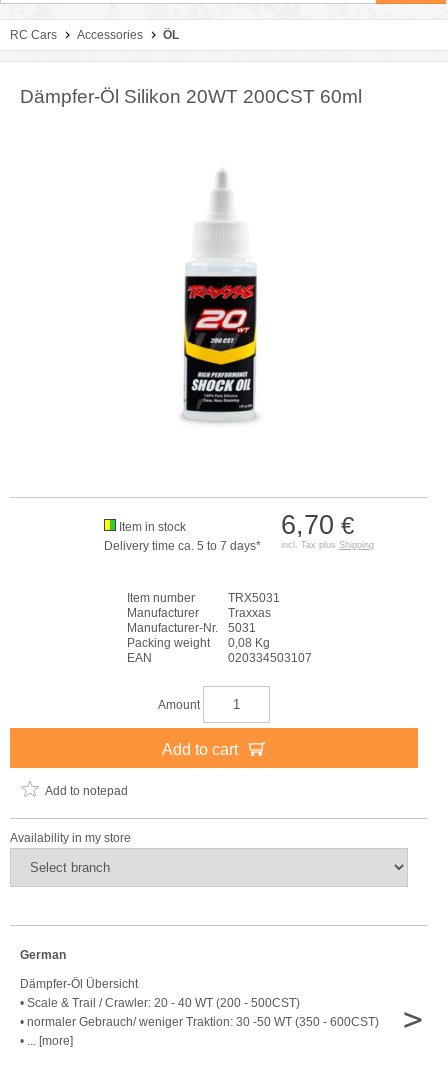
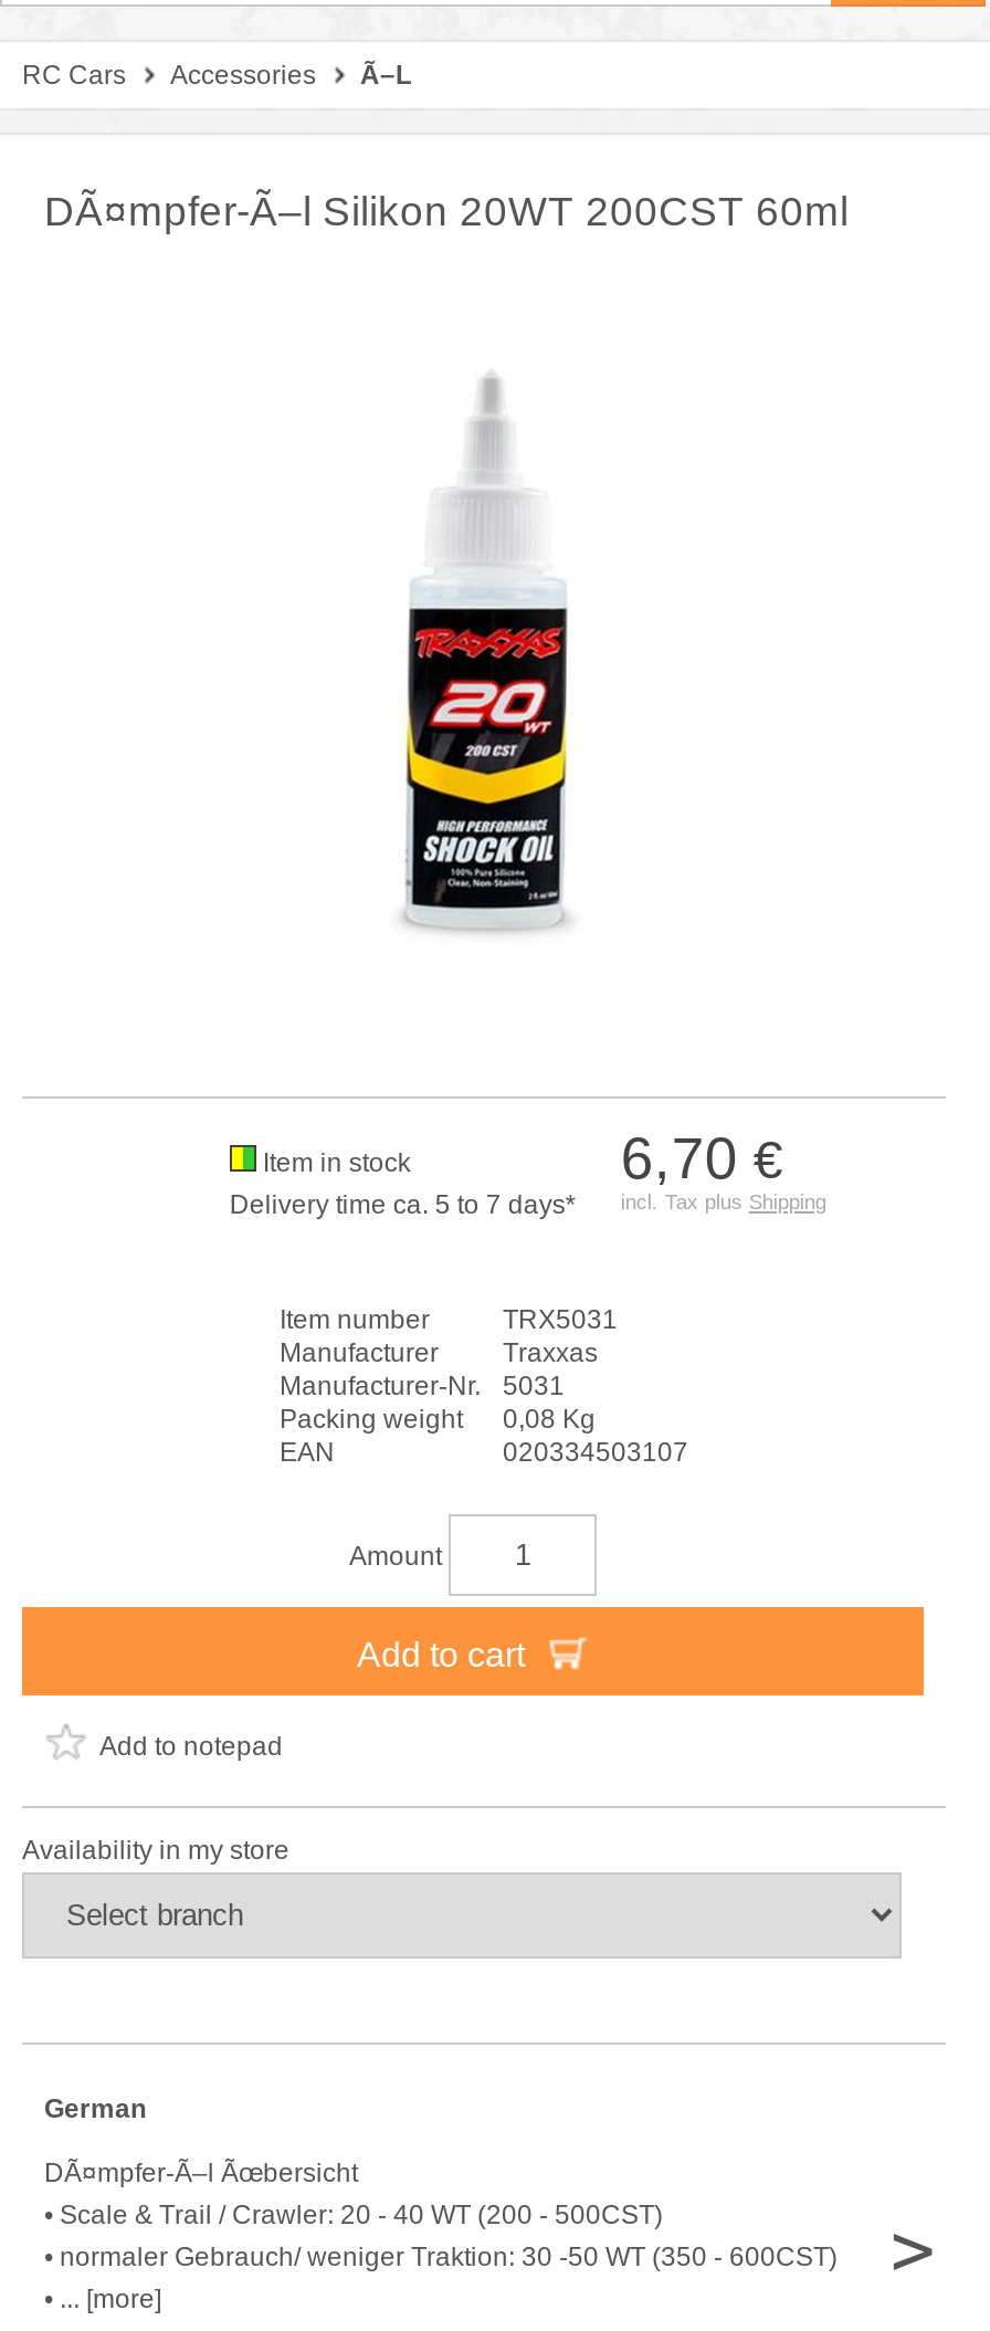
[163,28,179,42] ÖL -> [360,60,411,91] Ã–L
[20,86,362,107] Dämpfer-Öl Silikon 20WT 200CST 60ml -> [44,188,849,234] DÃ¤mpfer-Ã–l Silikon 20WT 200CST 60ml
[20,977,138,991] Dämpfer-Öl Übersicht -> [44,2157,358,2188] DÃ¤mpfer-Ã–l Ãœbersicht

